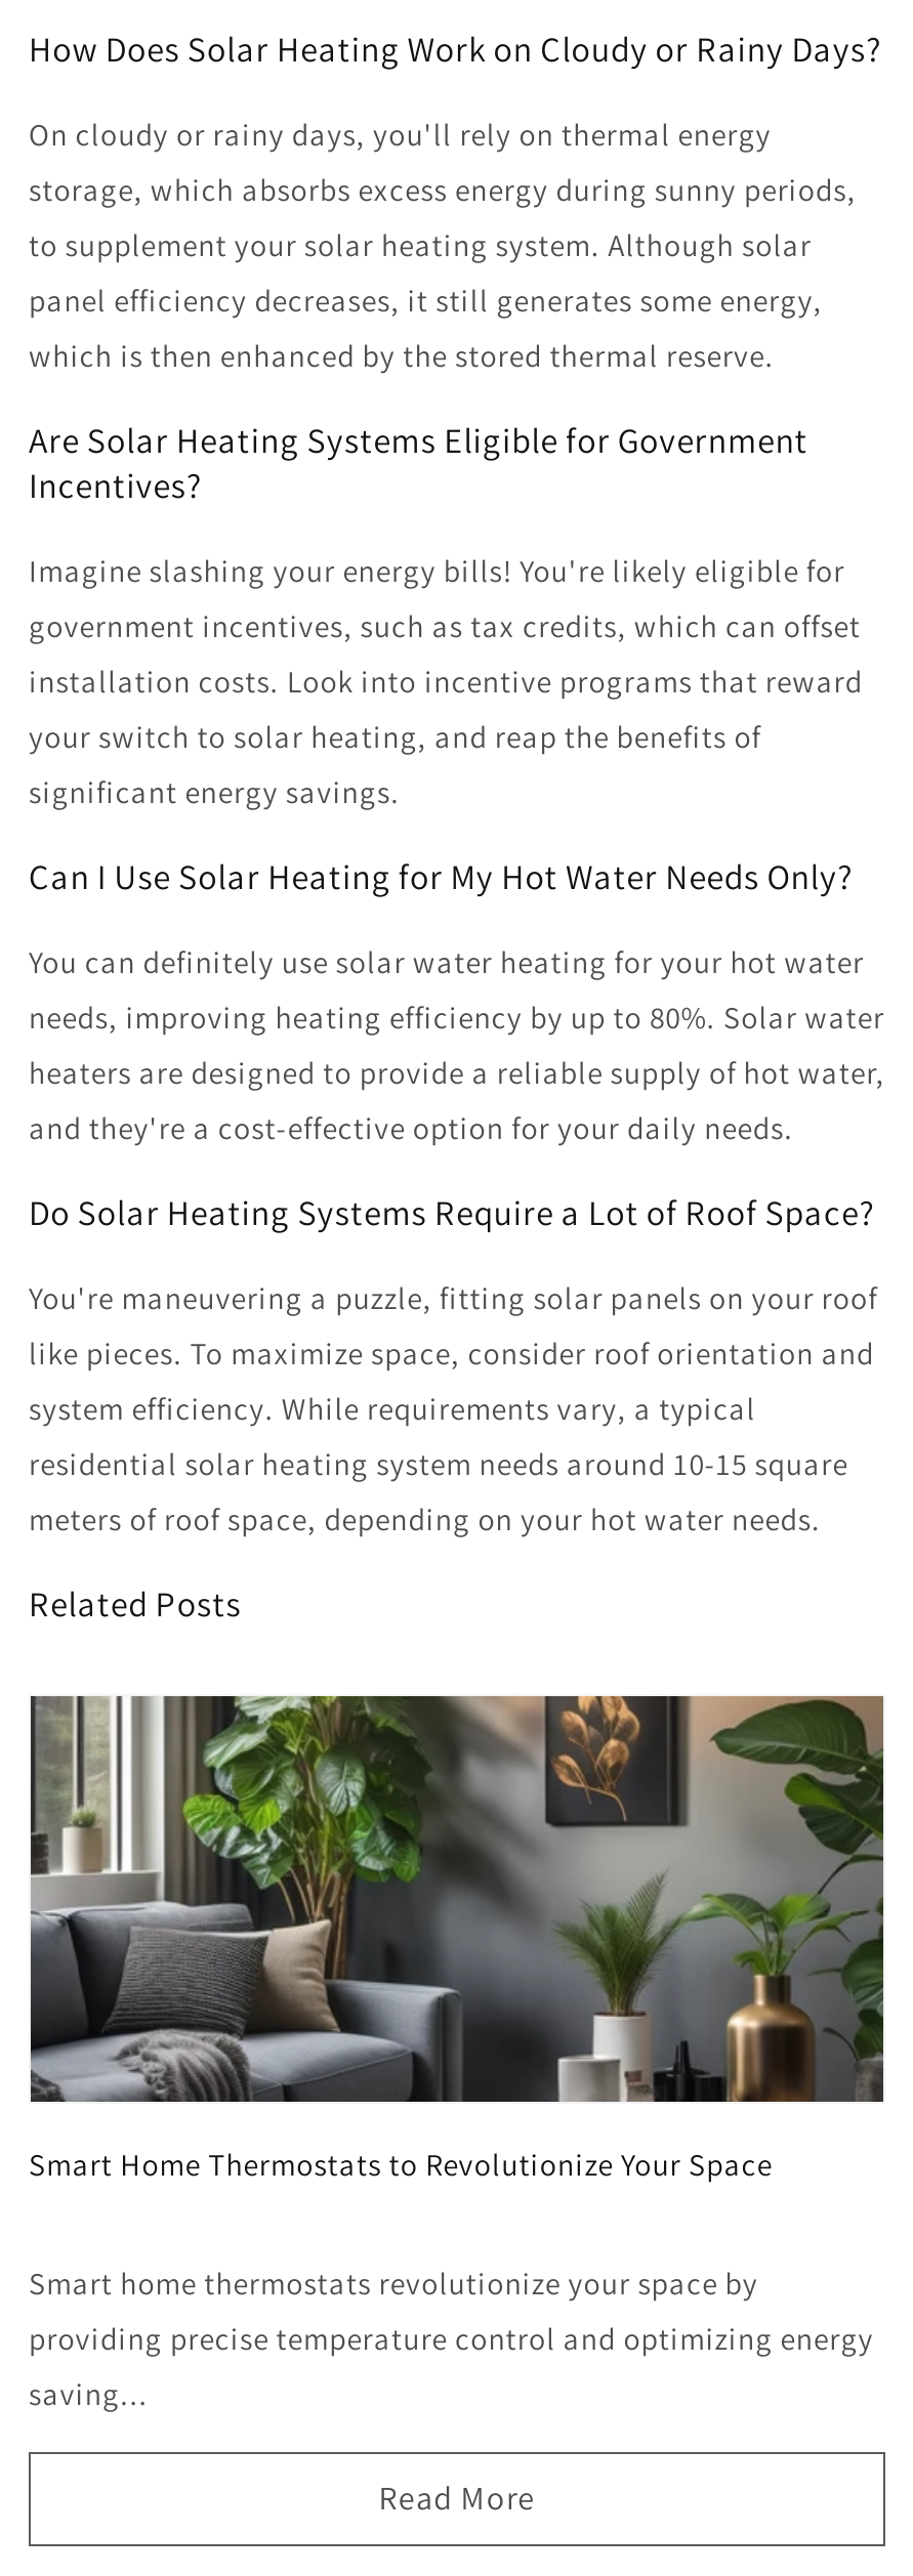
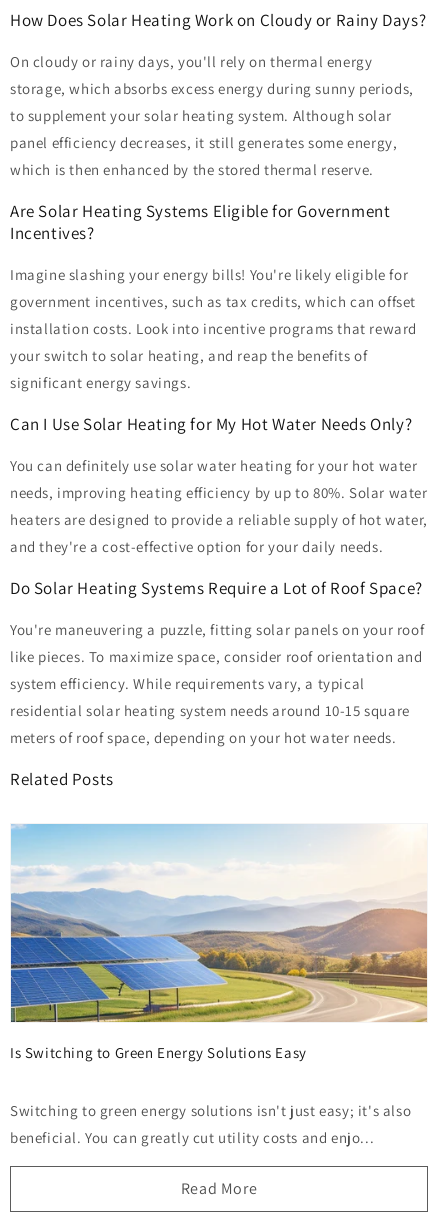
[29,1694,885,2184] [image] | Smart Home Thermostats to Revolutionize Your Space -> [10,823,428,1062] [image] | Is Switching to Green Energy Solutions Easy
[29,2264,874,2413] Smart home thermostats revolutionize your space by | providing precise temperature control and optimizing energy | saving... -> [10,1101,411,1147] Switching to green energy solutions isn't just easy; it's also | beneficial. You can greatly cut utility costs and enjo...

